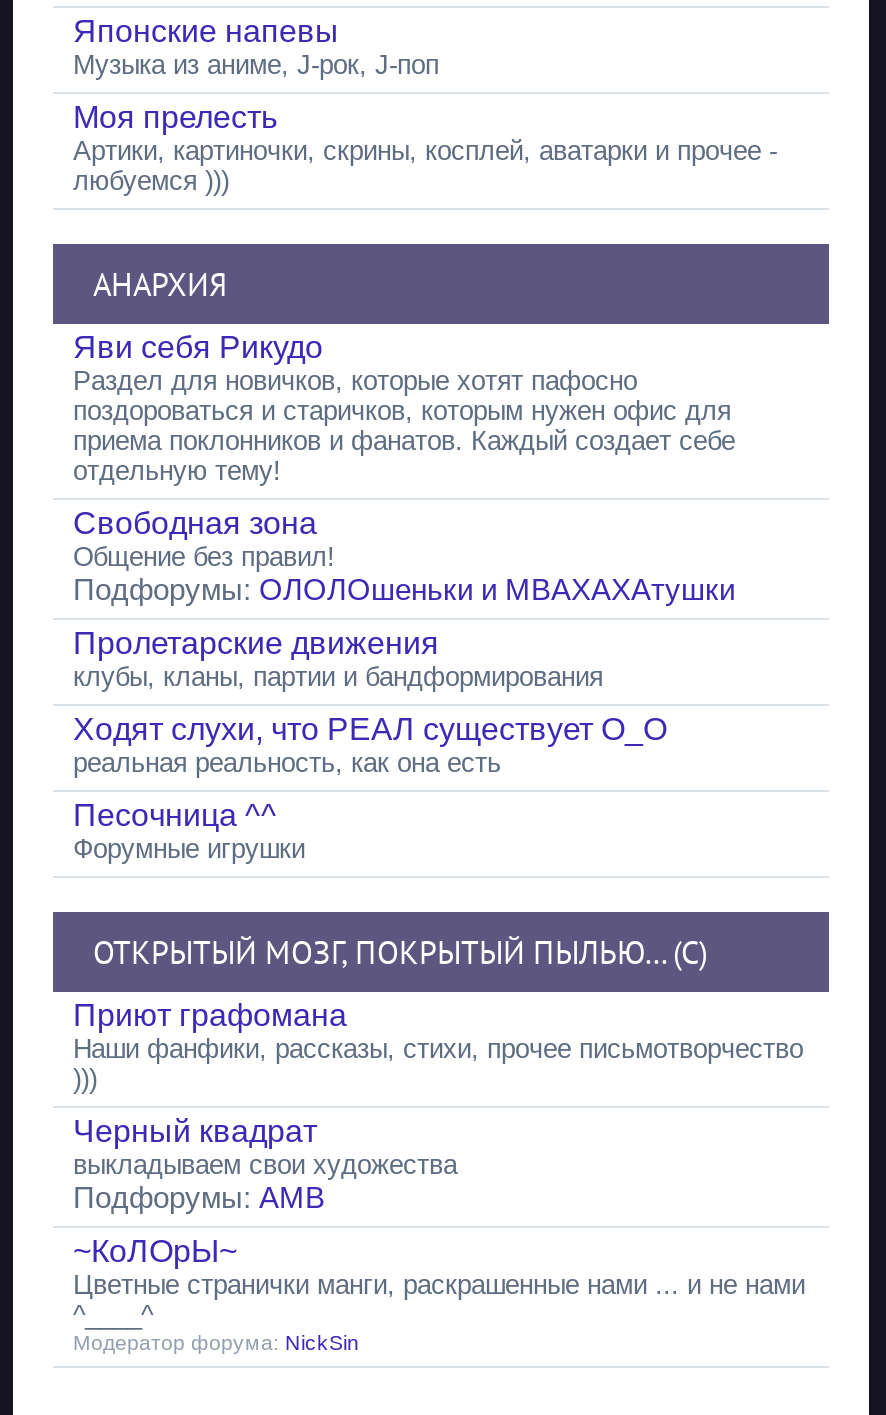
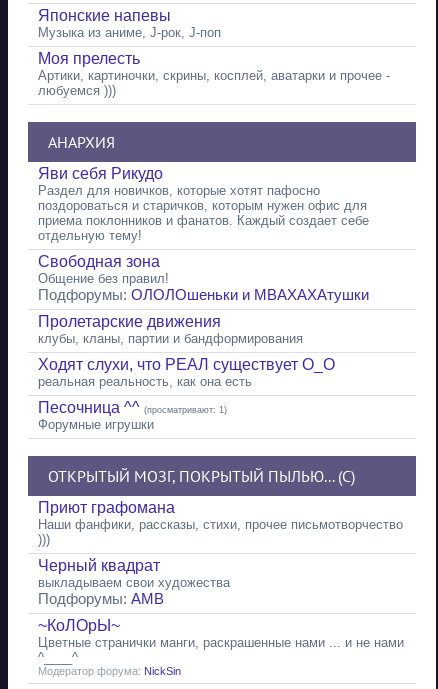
[73,798,277,832] Песочница ^^ -> [38,399,227,416] Песочница ^^ (просматривают: 1)

